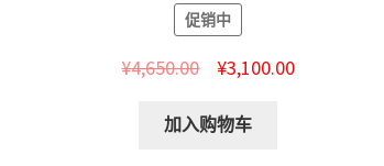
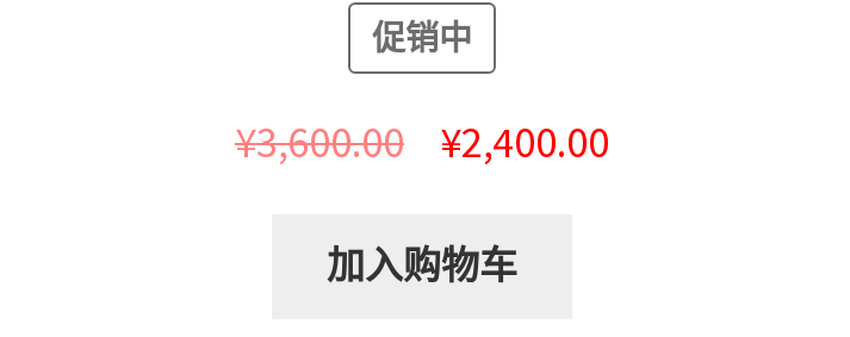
[121,55,200,80] ¥4,650.00 -> [235,113,404,168] ¥3,600.00
[216,55,294,80] ¥3,100.00 -> [440,113,609,168] ¥2,400.00

